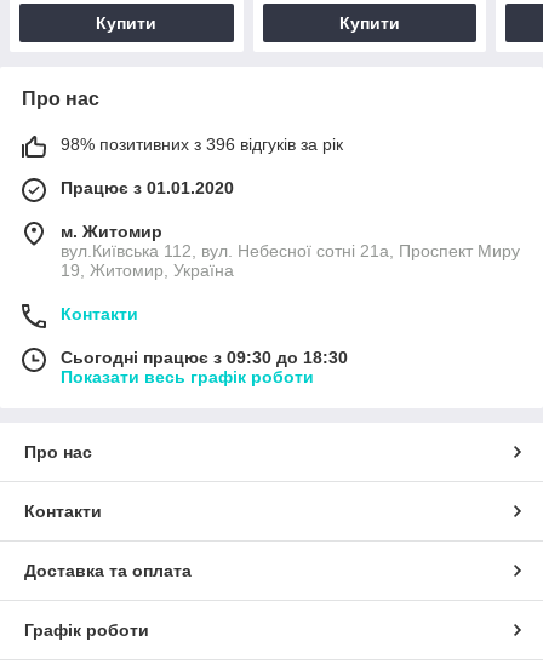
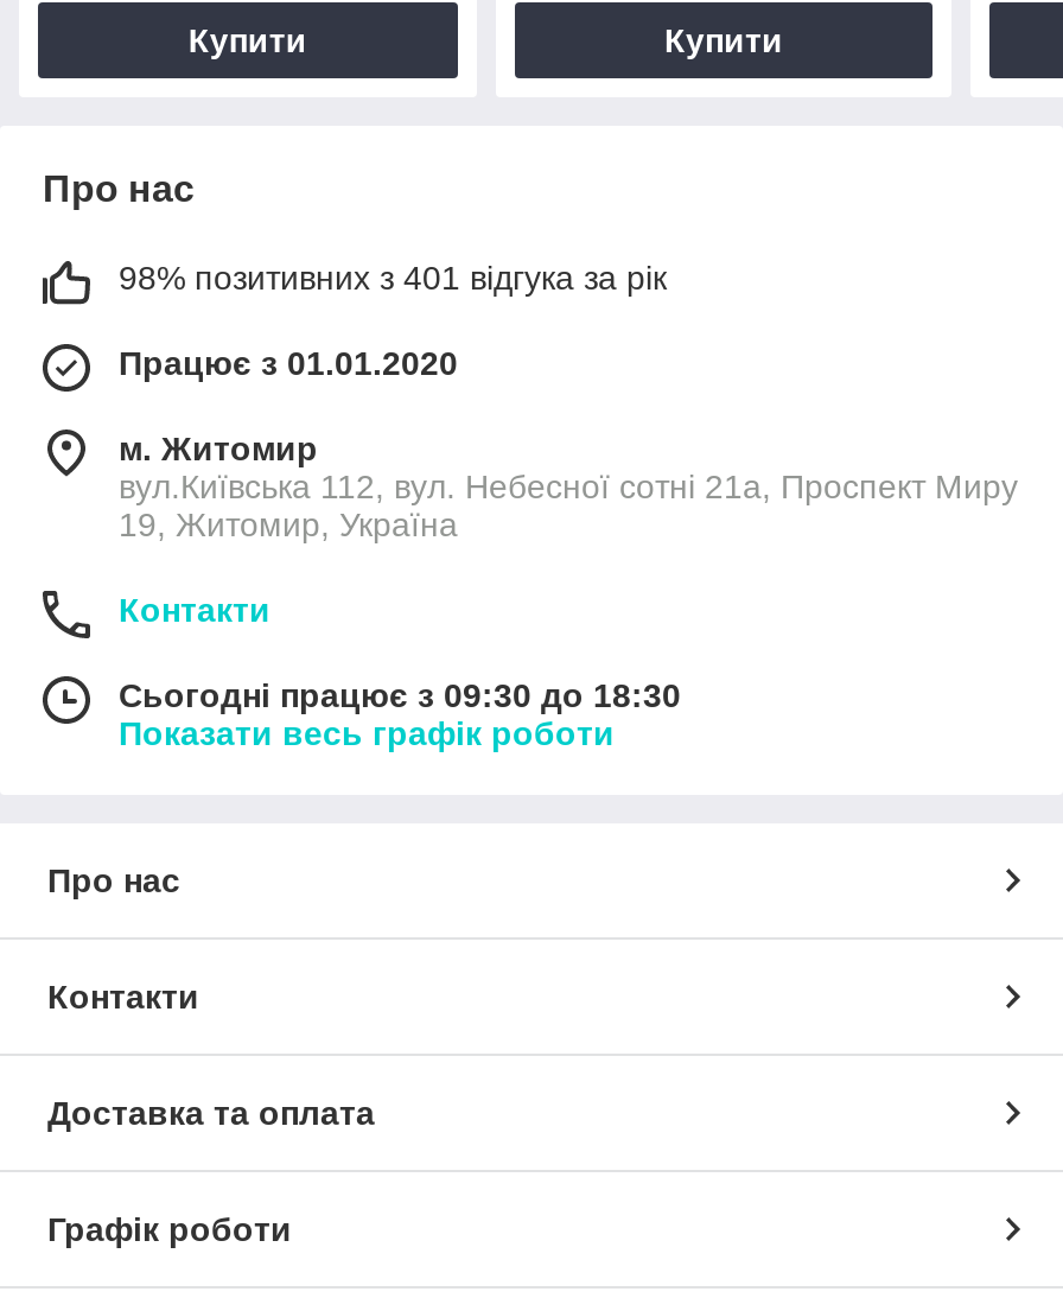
[61,135,343,154] 98% позитивних з 396 відгуків за рік -> [119,260,667,298] 98% позитивних з 401 відгука за рік

